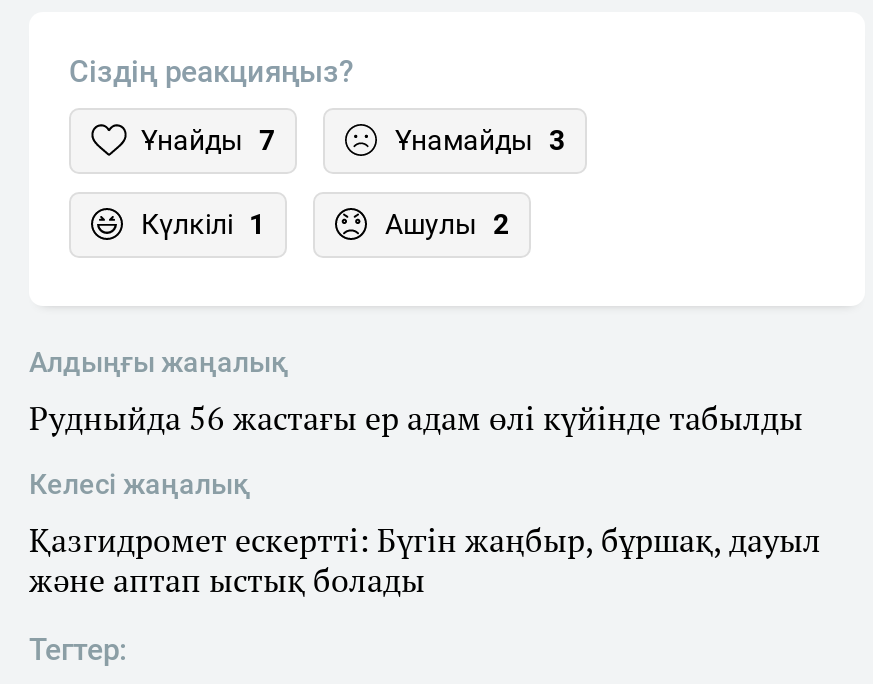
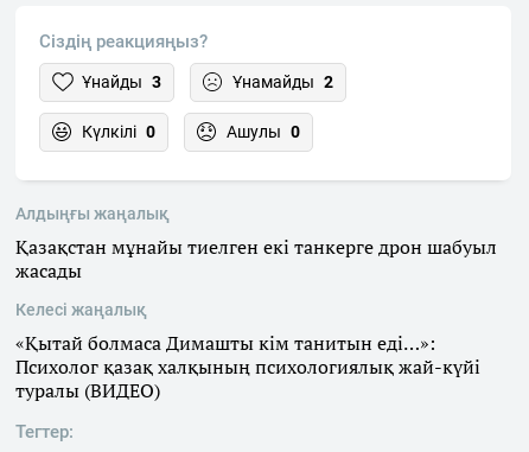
[141,124,275,156] Ұнайды 7 -> [82,73,161,92] Ұнайды 3
[395,124,565,156] Ұнамайды 3 -> [232,73,333,92] Ұнамайды 2
[141,208,265,240] Күлкілі 1 -> [82,122,155,141] Күлкілі 0
[385,208,509,240] Ашулы 2 -> [227,122,300,141] Ашулы 0
[29,396,803,440] Рудныйда 56 жастағы ер адам өлі күйінде табылды -> [15,234,497,284] Қазақстан мұнайы тиелген екі танкерге дрон шабуыл | жасады
[29,518,821,602] Қазгидромет ескертті: Бүгін жаңбыр, бұршақ, дауыл | және аптап ыстық болады -> [15,330,480,404] «Қытай болмаса Димашты кім танитын еді…»: | Психолог қазақ халқының психологиялық жай-күйі | туралы (ВИДЕО)

